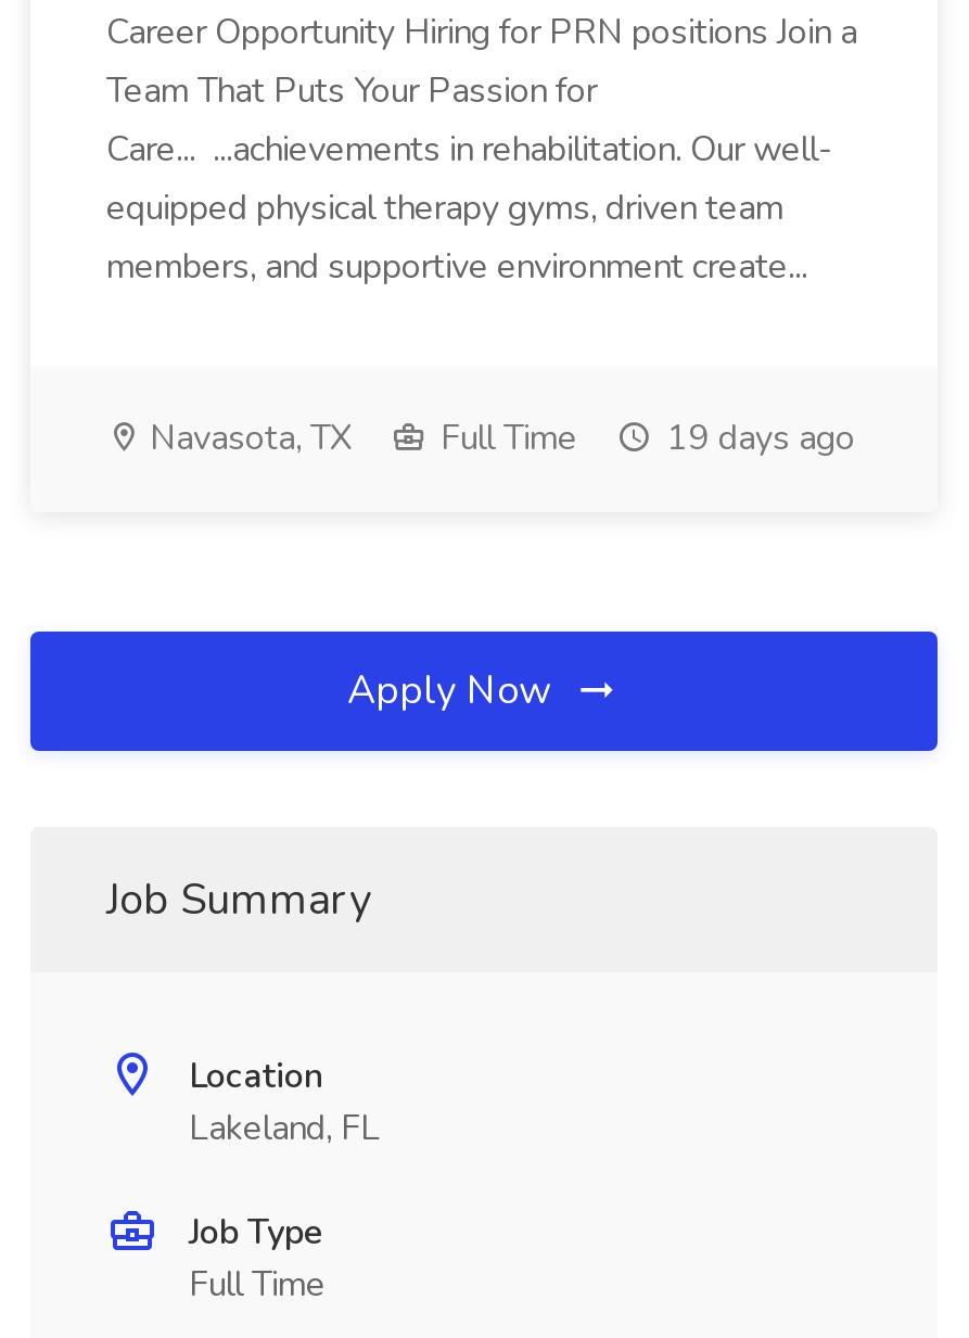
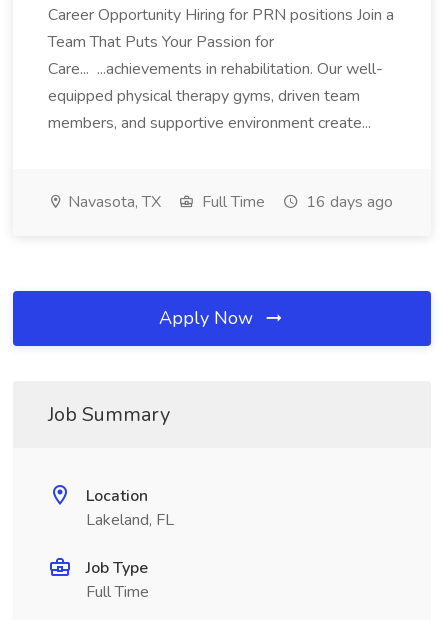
[141,415,855,462] Navasota, TX Full Time 19 days ago -> [64,191,393,213] Navasota, TX Full Time 16 days ago

